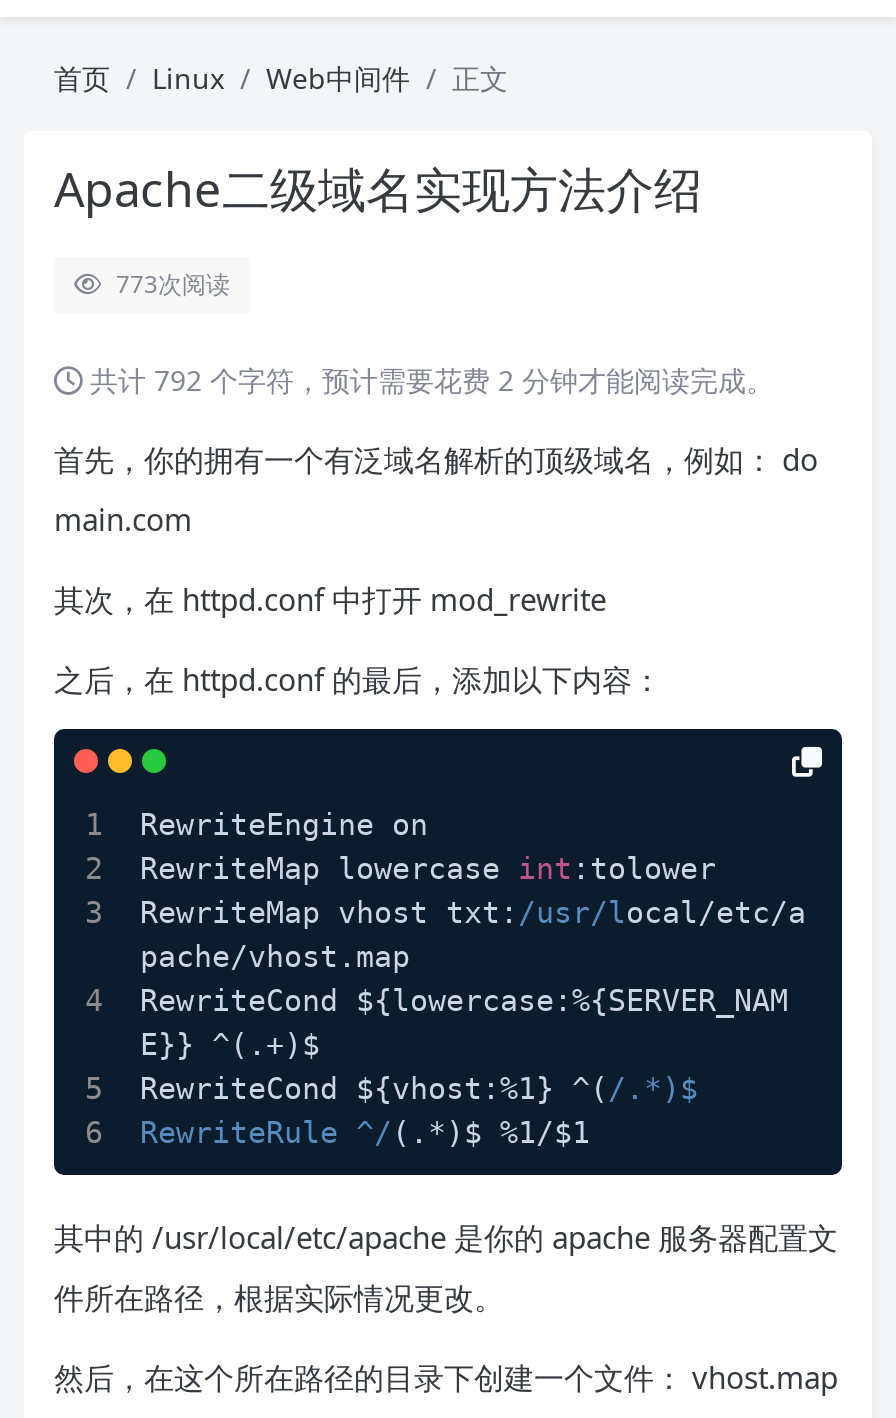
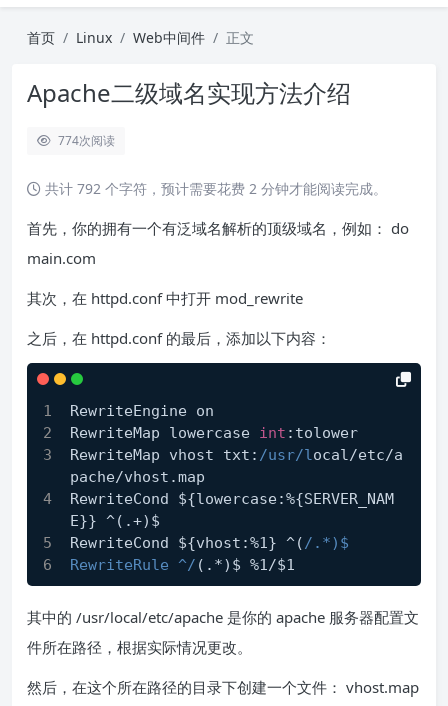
[116,267,230,301] 773次阅读 -> [58,132,115,149] 774次阅读

